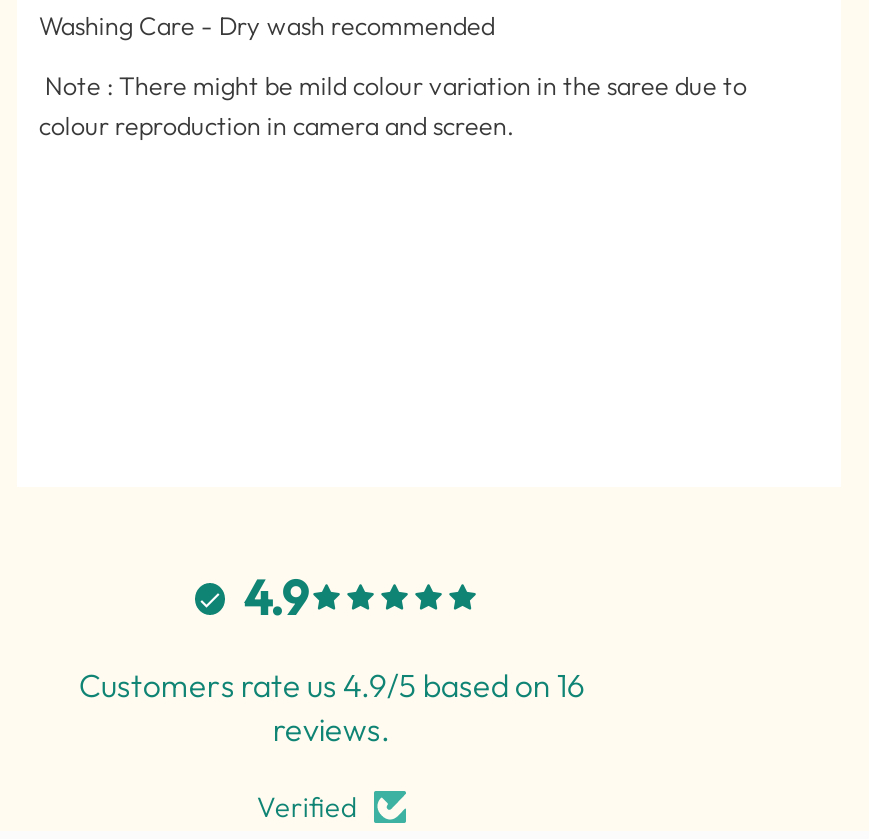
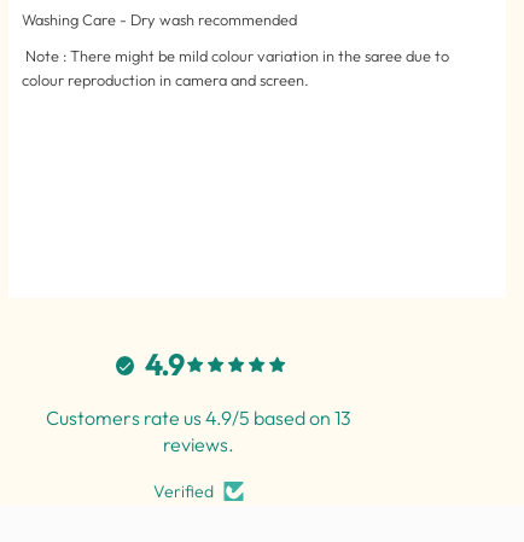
[79,664,585,704] Customers rate us 4.9/5 based on 16 -> [46,405,351,429] Customers rate us 4.9/5 based on 13

